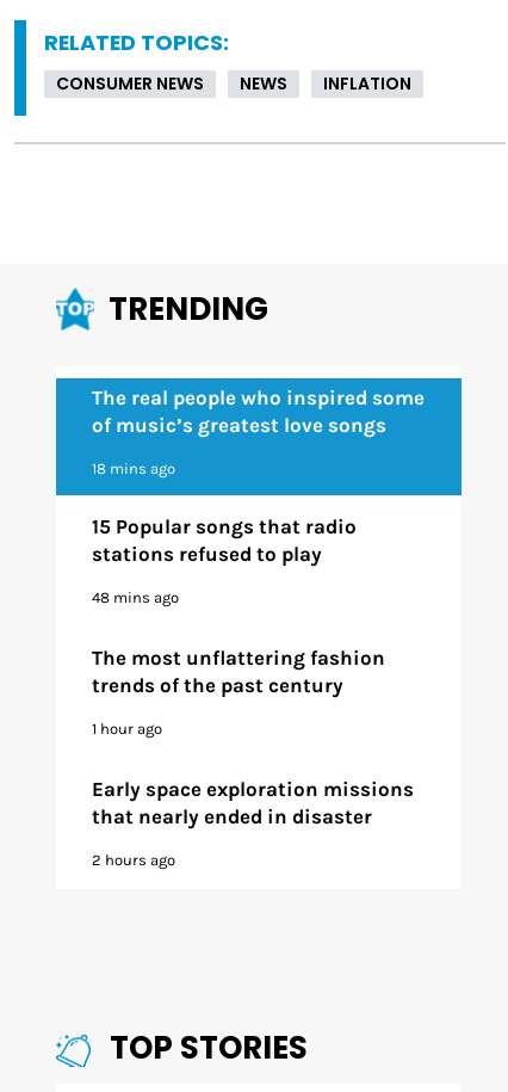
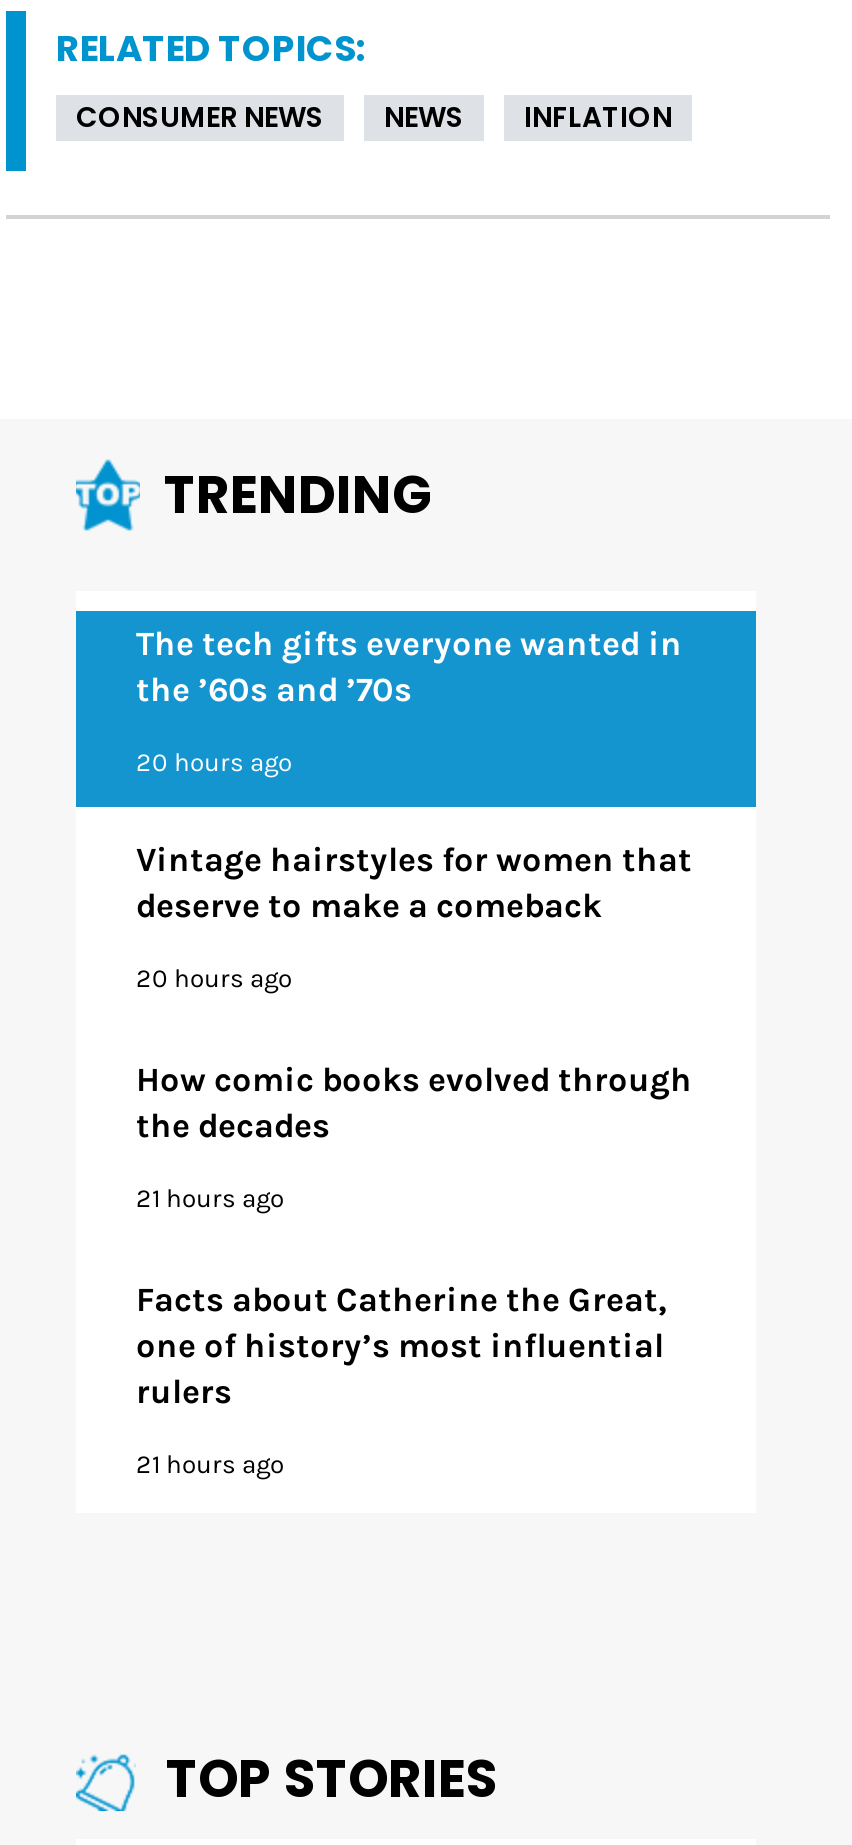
[92,386,425,437] The real people who inspired some | of music’s greatest love songs -> [136,624,682,710] The tech gifts everyone wanted in | the ’60s and ’70s
[92,460,175,478] 18 mins ago -> [136,748,292,778] 20 hours ago
[92,515,357,566] 15 Popular songs that radio | stations refused to play -> [136,840,692,926] Vintage hairstyles for women that | deserve to make a comeback
[92,589,179,607] 48 mins ago -> [136,964,292,994] 20 hours ago
[92,646,385,697] The most unflattering fashion | trends of the past century -> [136,1059,692,1145] How comic books evolved through | the decades
[92,720,162,738] 1 hour ago -> [136,1183,284,1213] 21 hours ago
[92,777,414,828] Early space exploration missions | that nearly ended in disaster -> [136,1279,666,1411] Facts about Catherine the Great, | one of history’s most influential | rulers
[92,851,175,869] 2 hours ago -> [136,1449,284,1479] 21 hours ago

